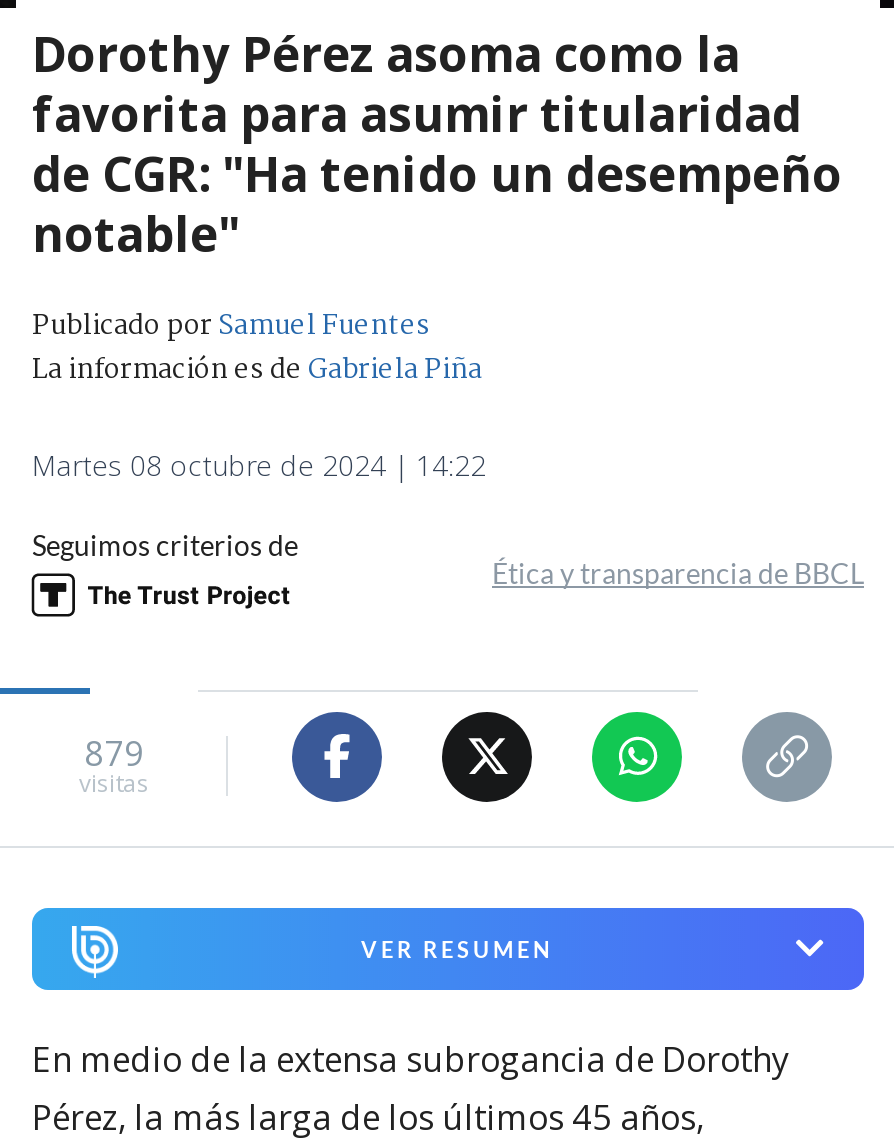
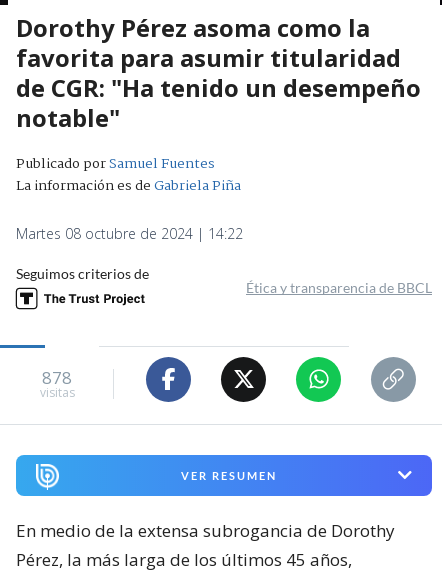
[84,731,144,777] 879 -> [42,366,72,389] 878

